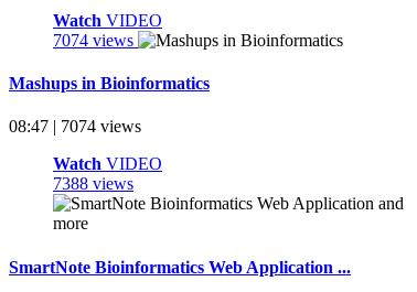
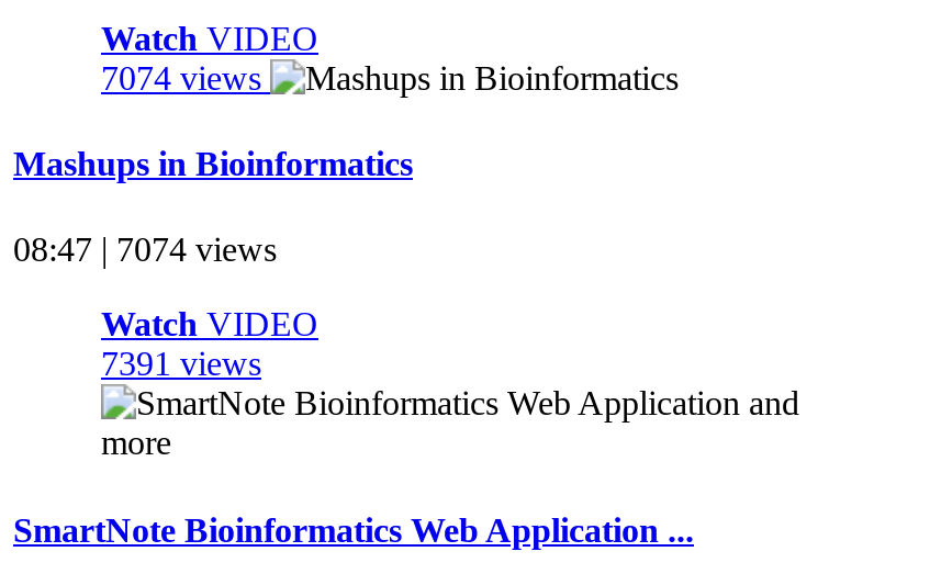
[53,175,133,193] 7388 views -> [101,345,261,383] 7391 views

